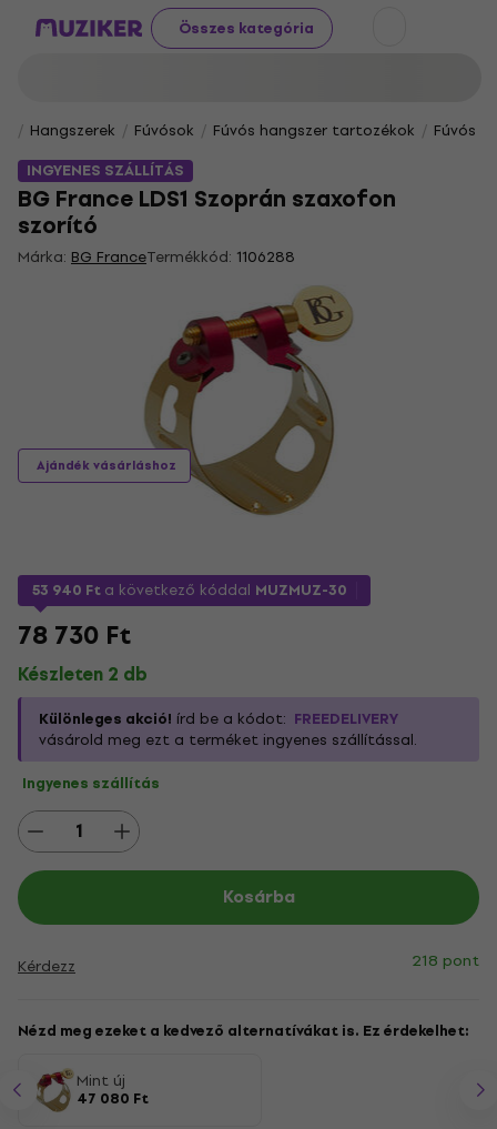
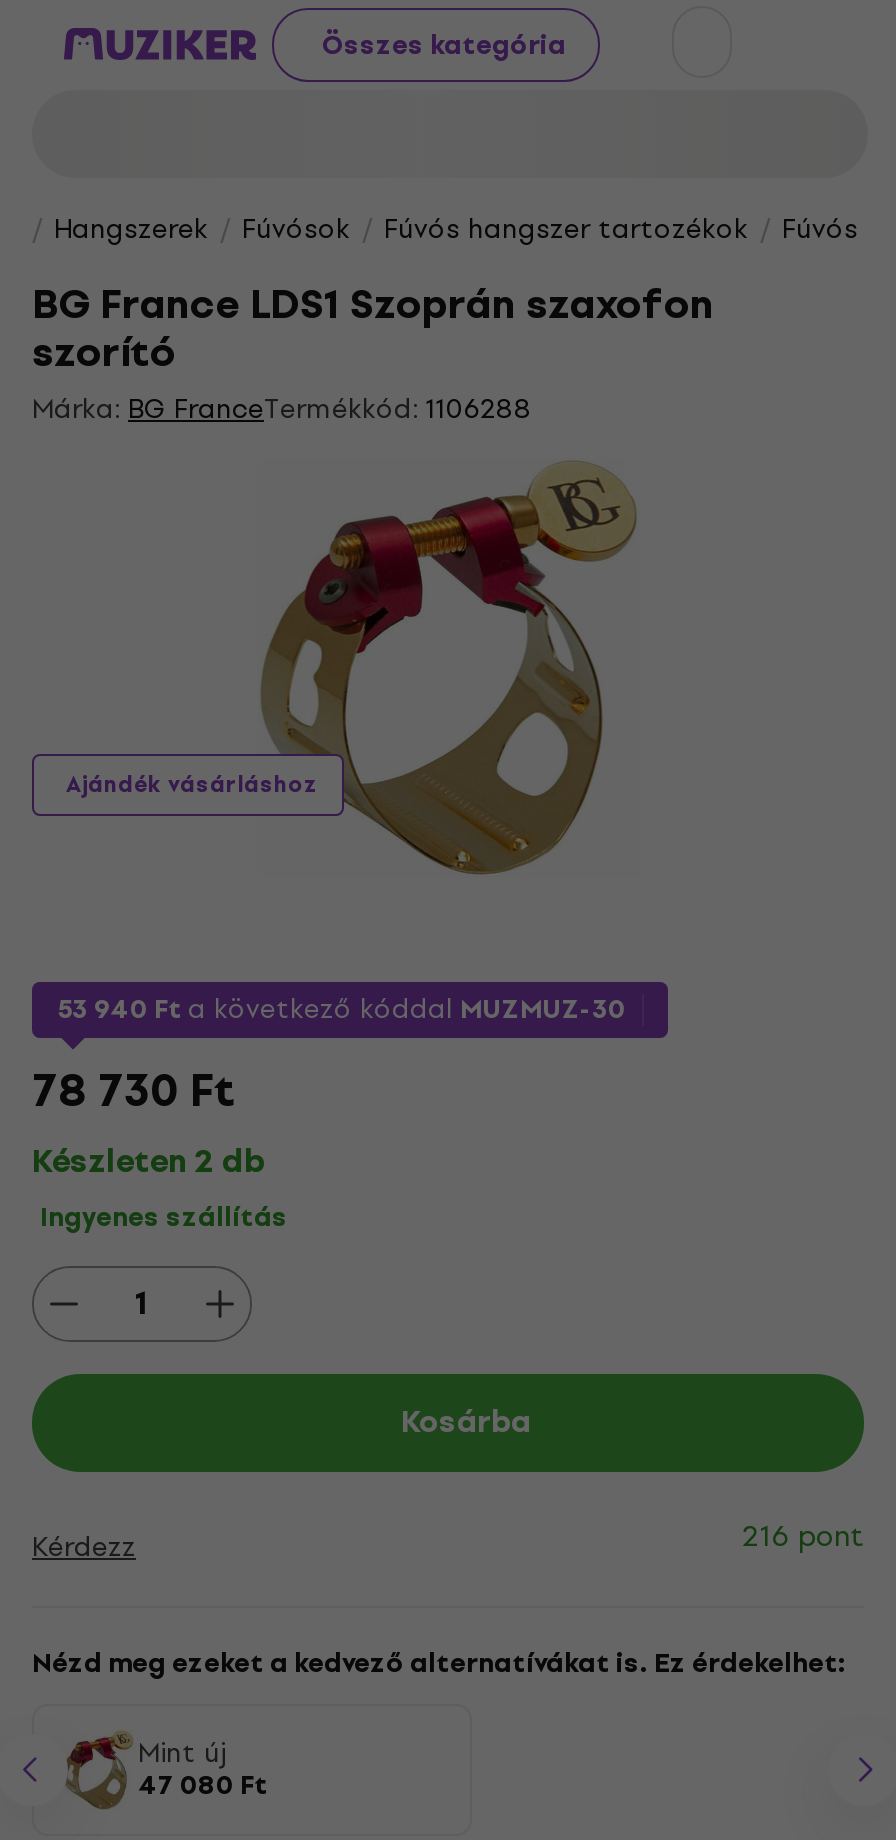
[27,159,184,182] INGYENES SZÁLLÍTÁS -> none
[39,707,417,752] Különleges akció! írd be a kódot: FREEDELIVERY | vásárold meg ezt a terméket ingyenes szállítással. -> none
[412,948,479,974] 218 pont -> [742,1514,864,1560] 216 pont

